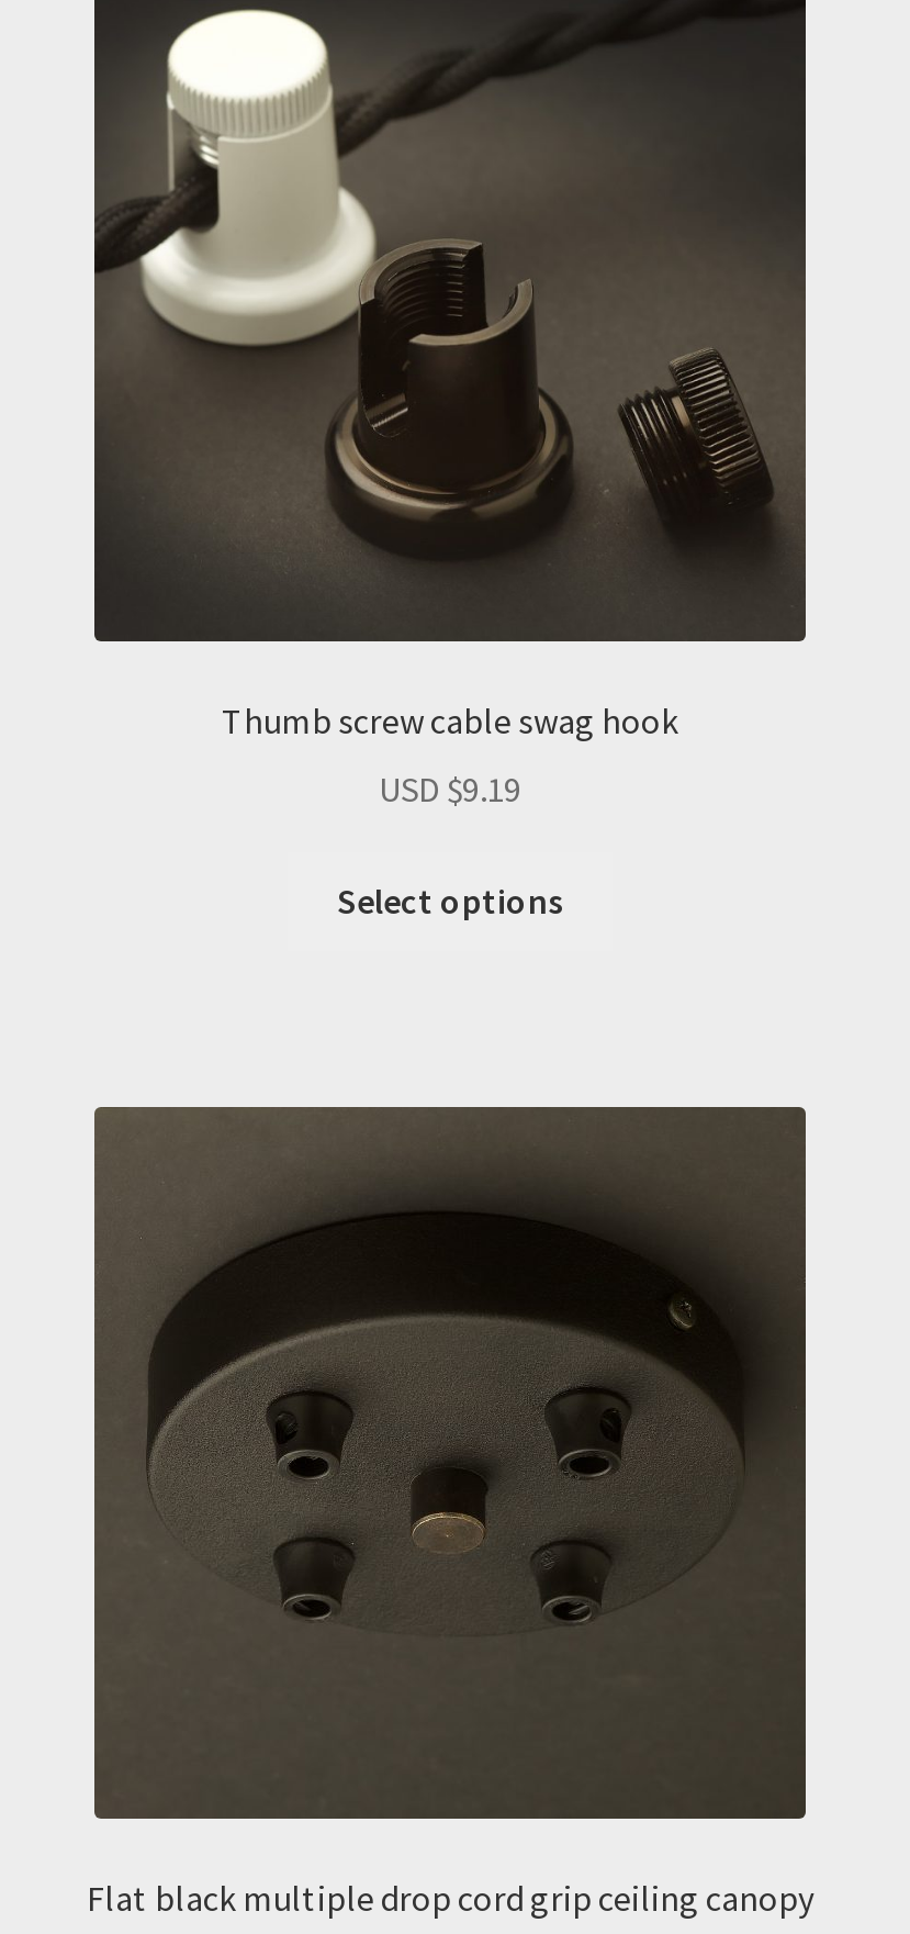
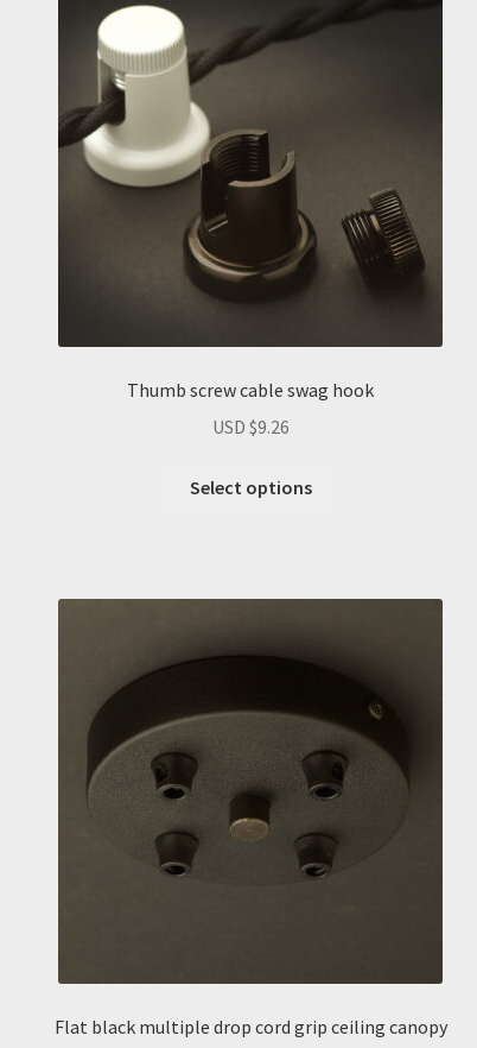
[379,766,521,810] USD $9.19 -> [212,415,289,438] USD $9.26

